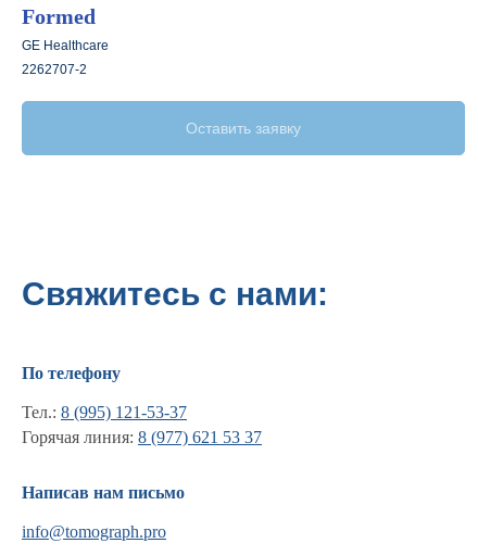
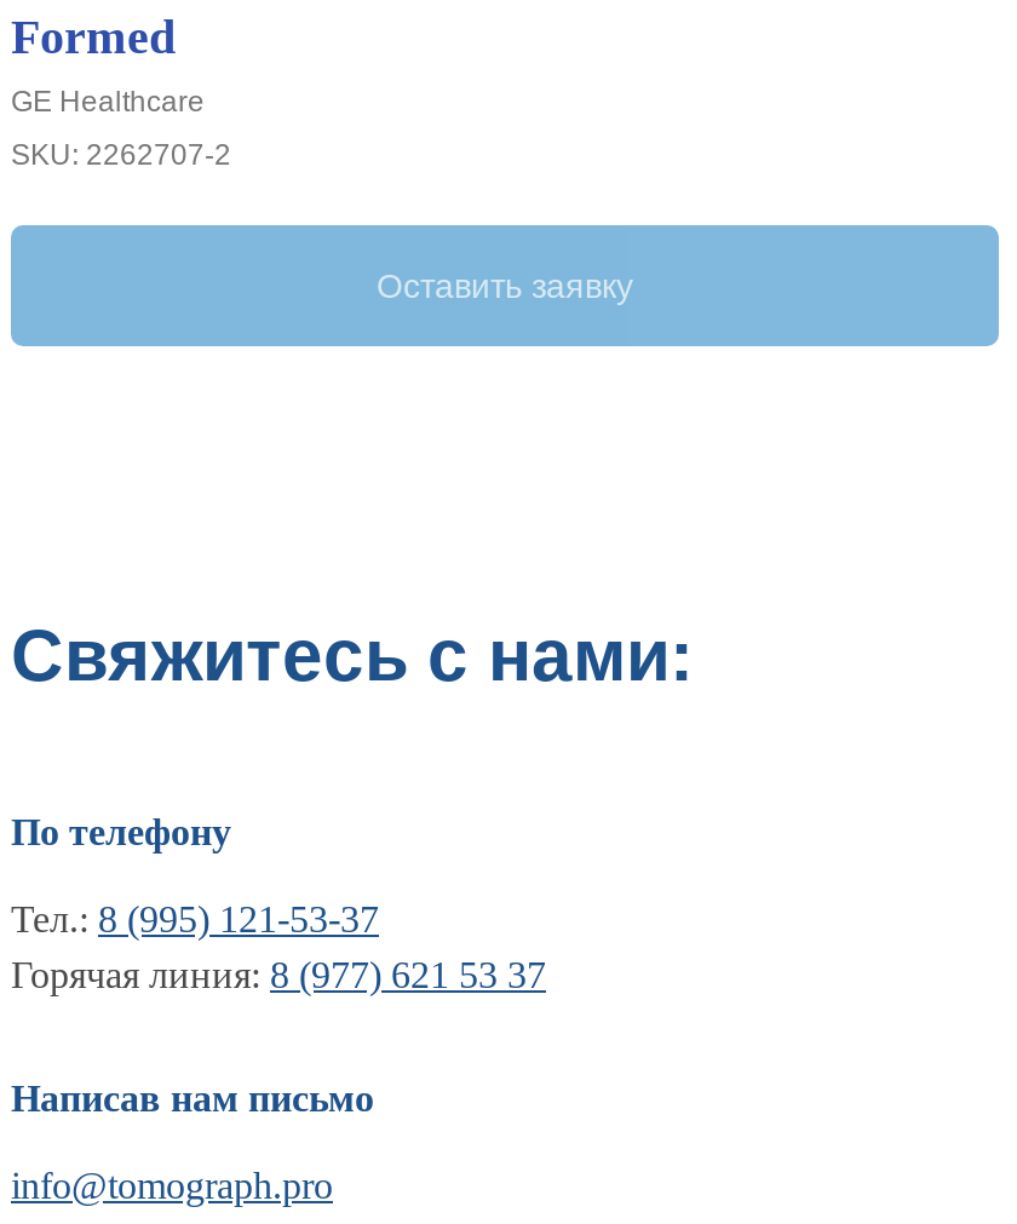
[22,62,87,77] 2262707-2 -> [11,138,231,172] SKU: 2262707-2

